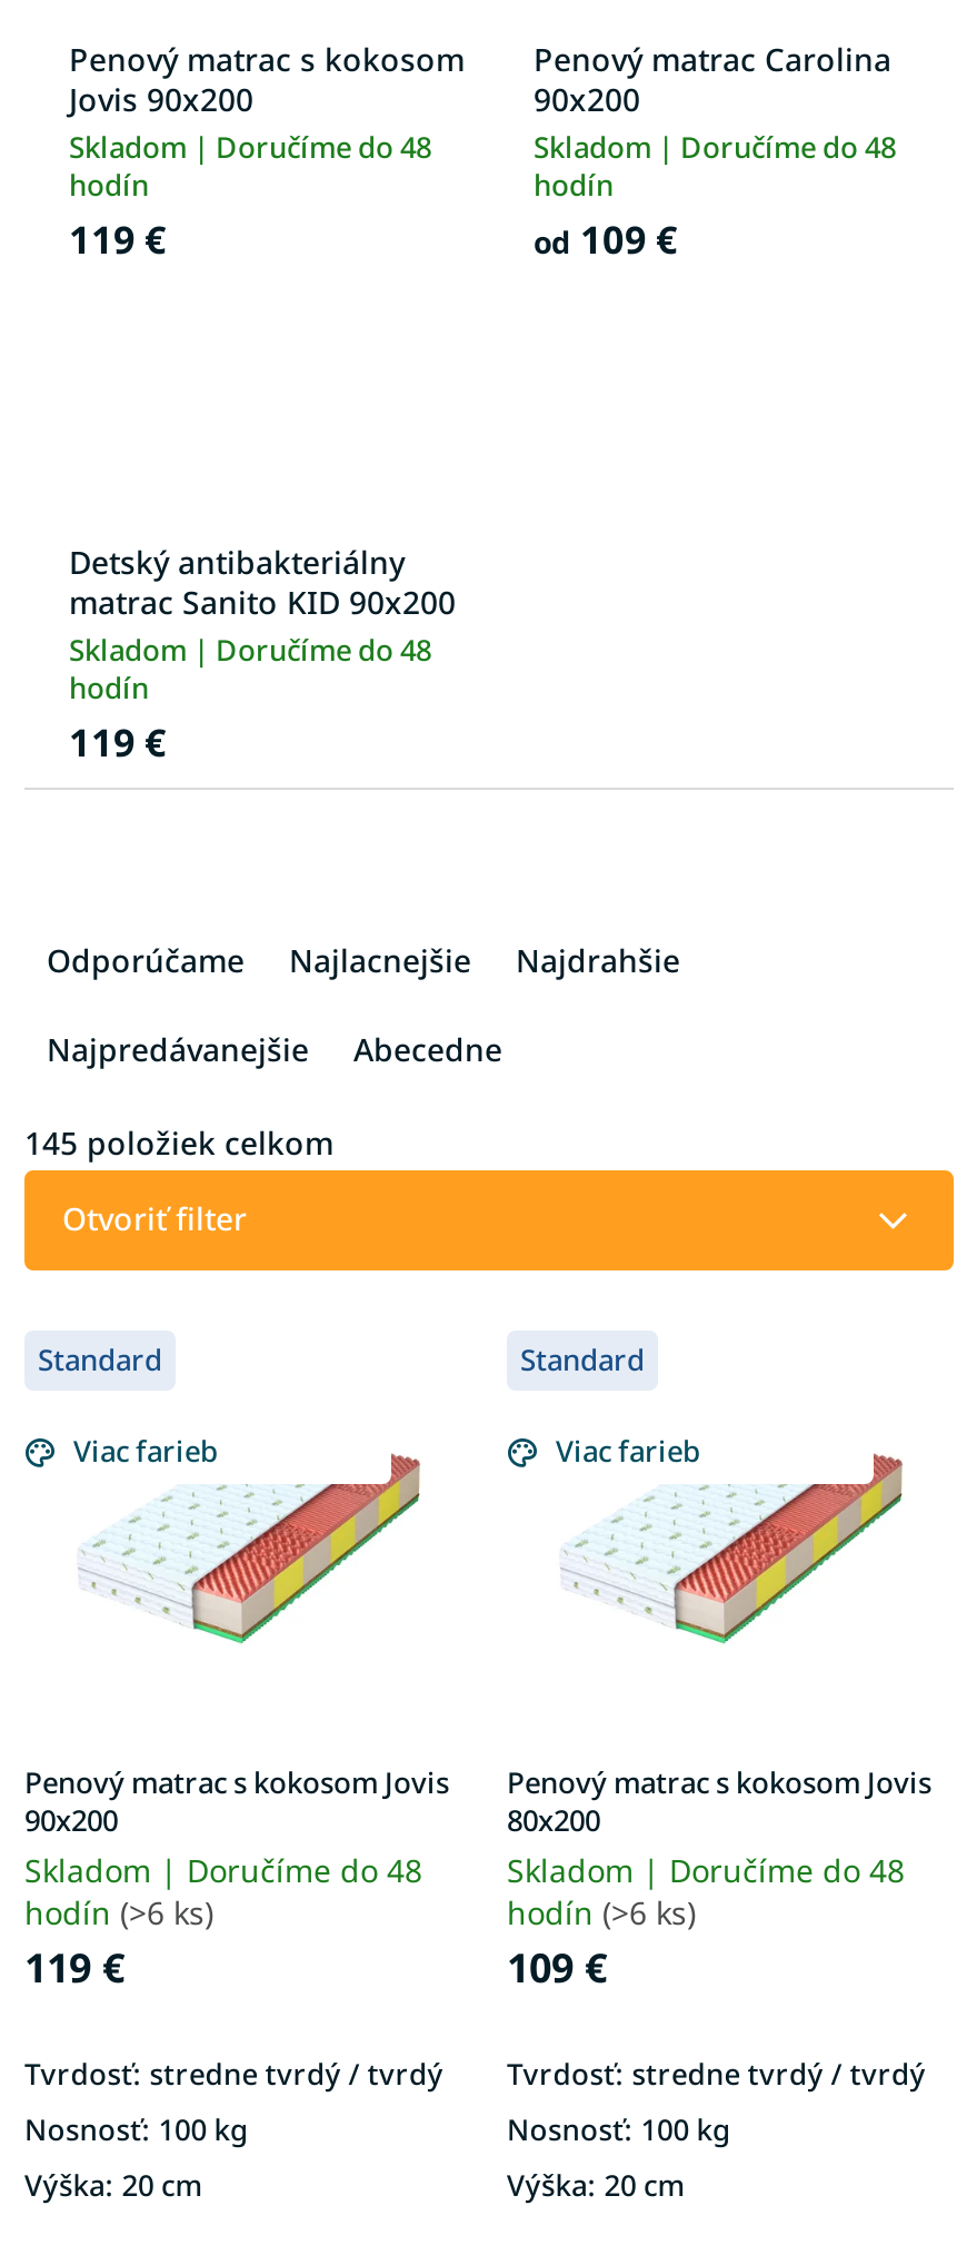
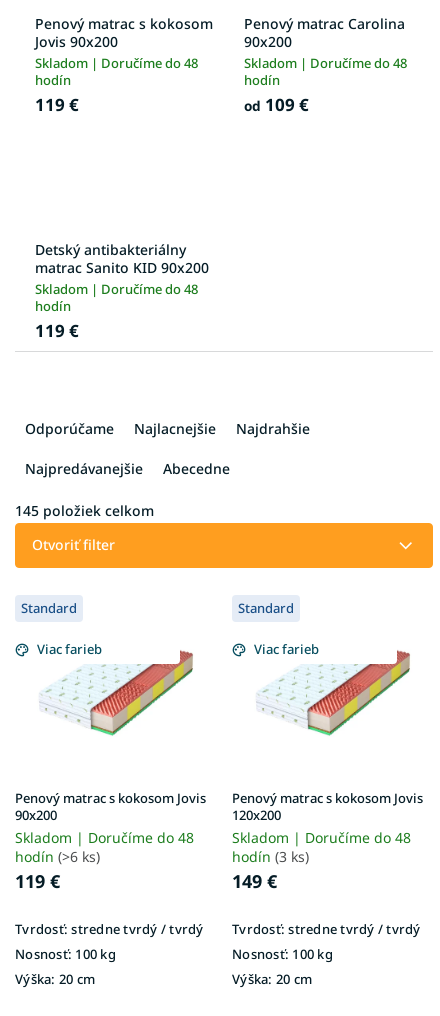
[507,1800,600,1840] 80x200 -> [232,806,281,824] 120x200
[507,1891,696,1934] hodín (>6 ks) -> [232,847,309,866] hodín (3 ks)
[507,1940,607,1994] 109 € -> [232,869,277,893] 149 €

